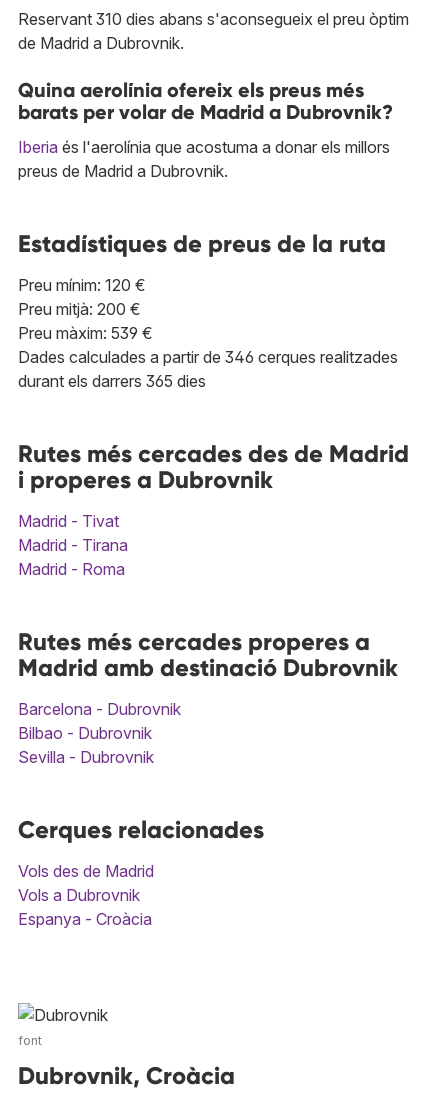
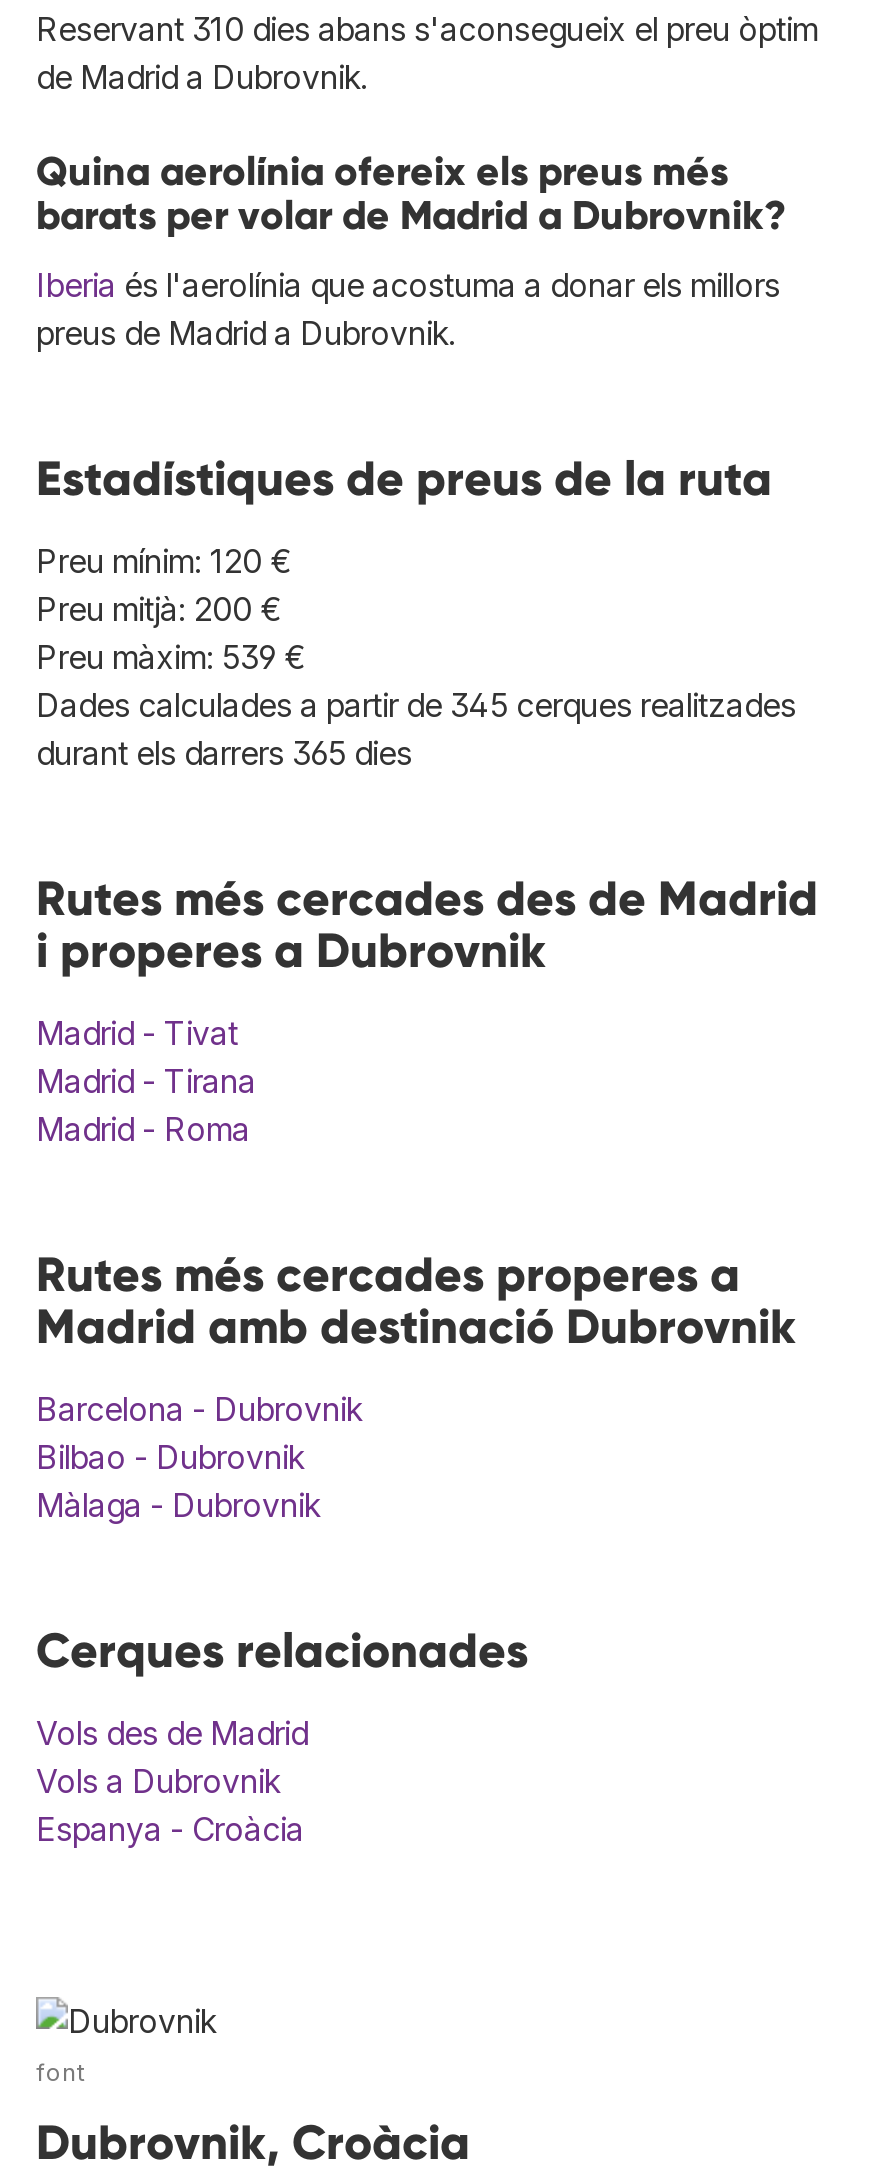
[18,347,398,367] Dades calculades a partir de 346 cerques realitzades -> [36,685,796,725] Dades calculades a partir de 345 cerques realitzades
[18,747,154,767] Sevilla - Dubrovnik -> [36,1485,320,1525] Màlaga - Dubrovnik

